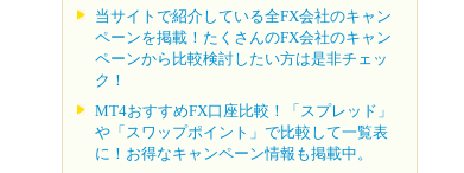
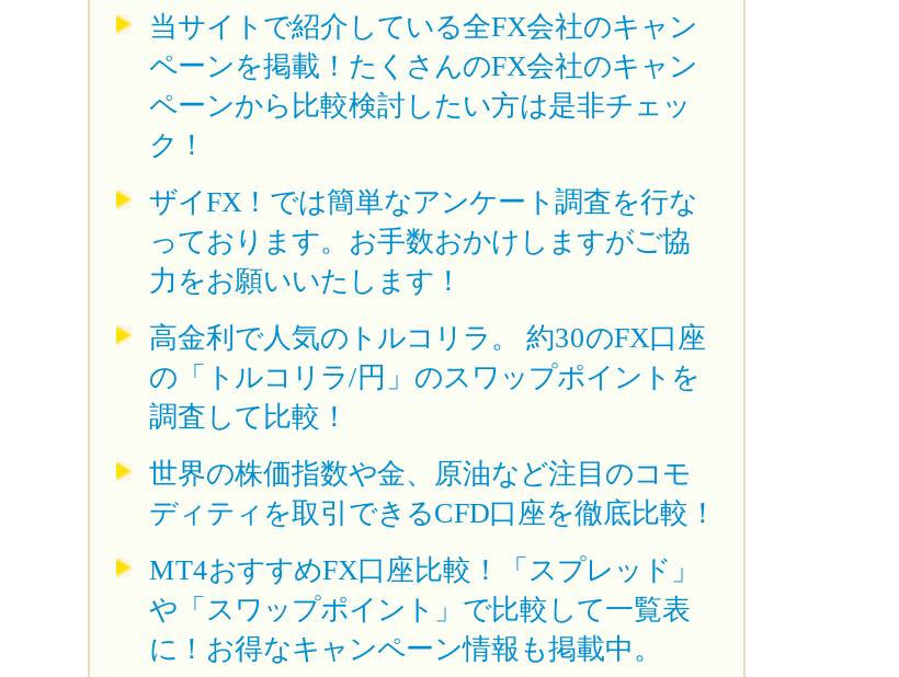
none -> [149,186,717,530] ザイFX！では簡単なアンケート調査を行な | っております。お手数おかけしますがご協 | 力をお願いいたします！ | 高金利で人気のトルコリラ。 約30のFX口座 | の「トルコリラ/円」のスワップポイントを | 調査して比較！ | 世界の株価指数や金、原油など注目のコモ | ディティを取引できるCFD口座を徹底比較！

